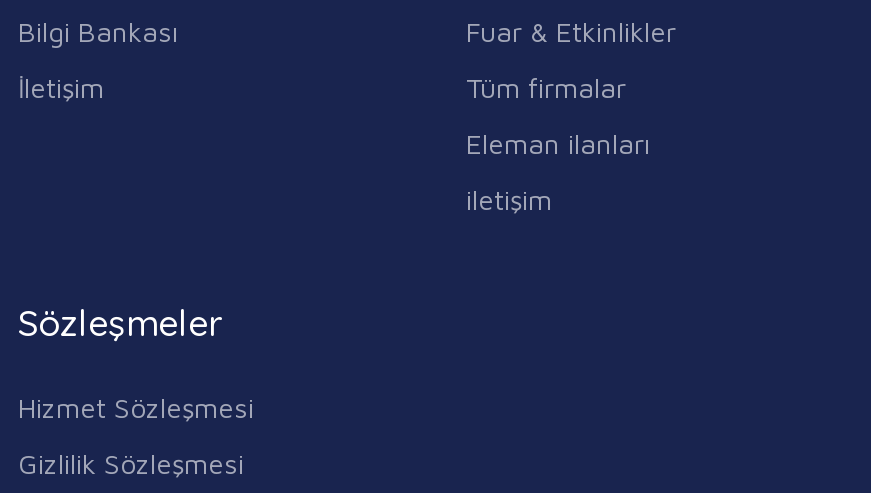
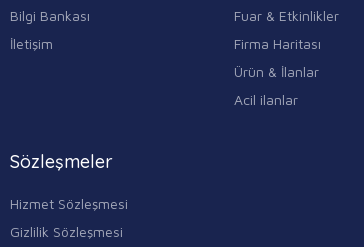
[466,69,626,103] Tüm firmalar -> [234,35,321,52] Firma Haritası
[466,125,650,159] Eleman ilanları -> [234,63,319,80] Ürün & İlanlar
[466,181,552,215] iletişim -> [234,91,298,108] Acil ilanlar

